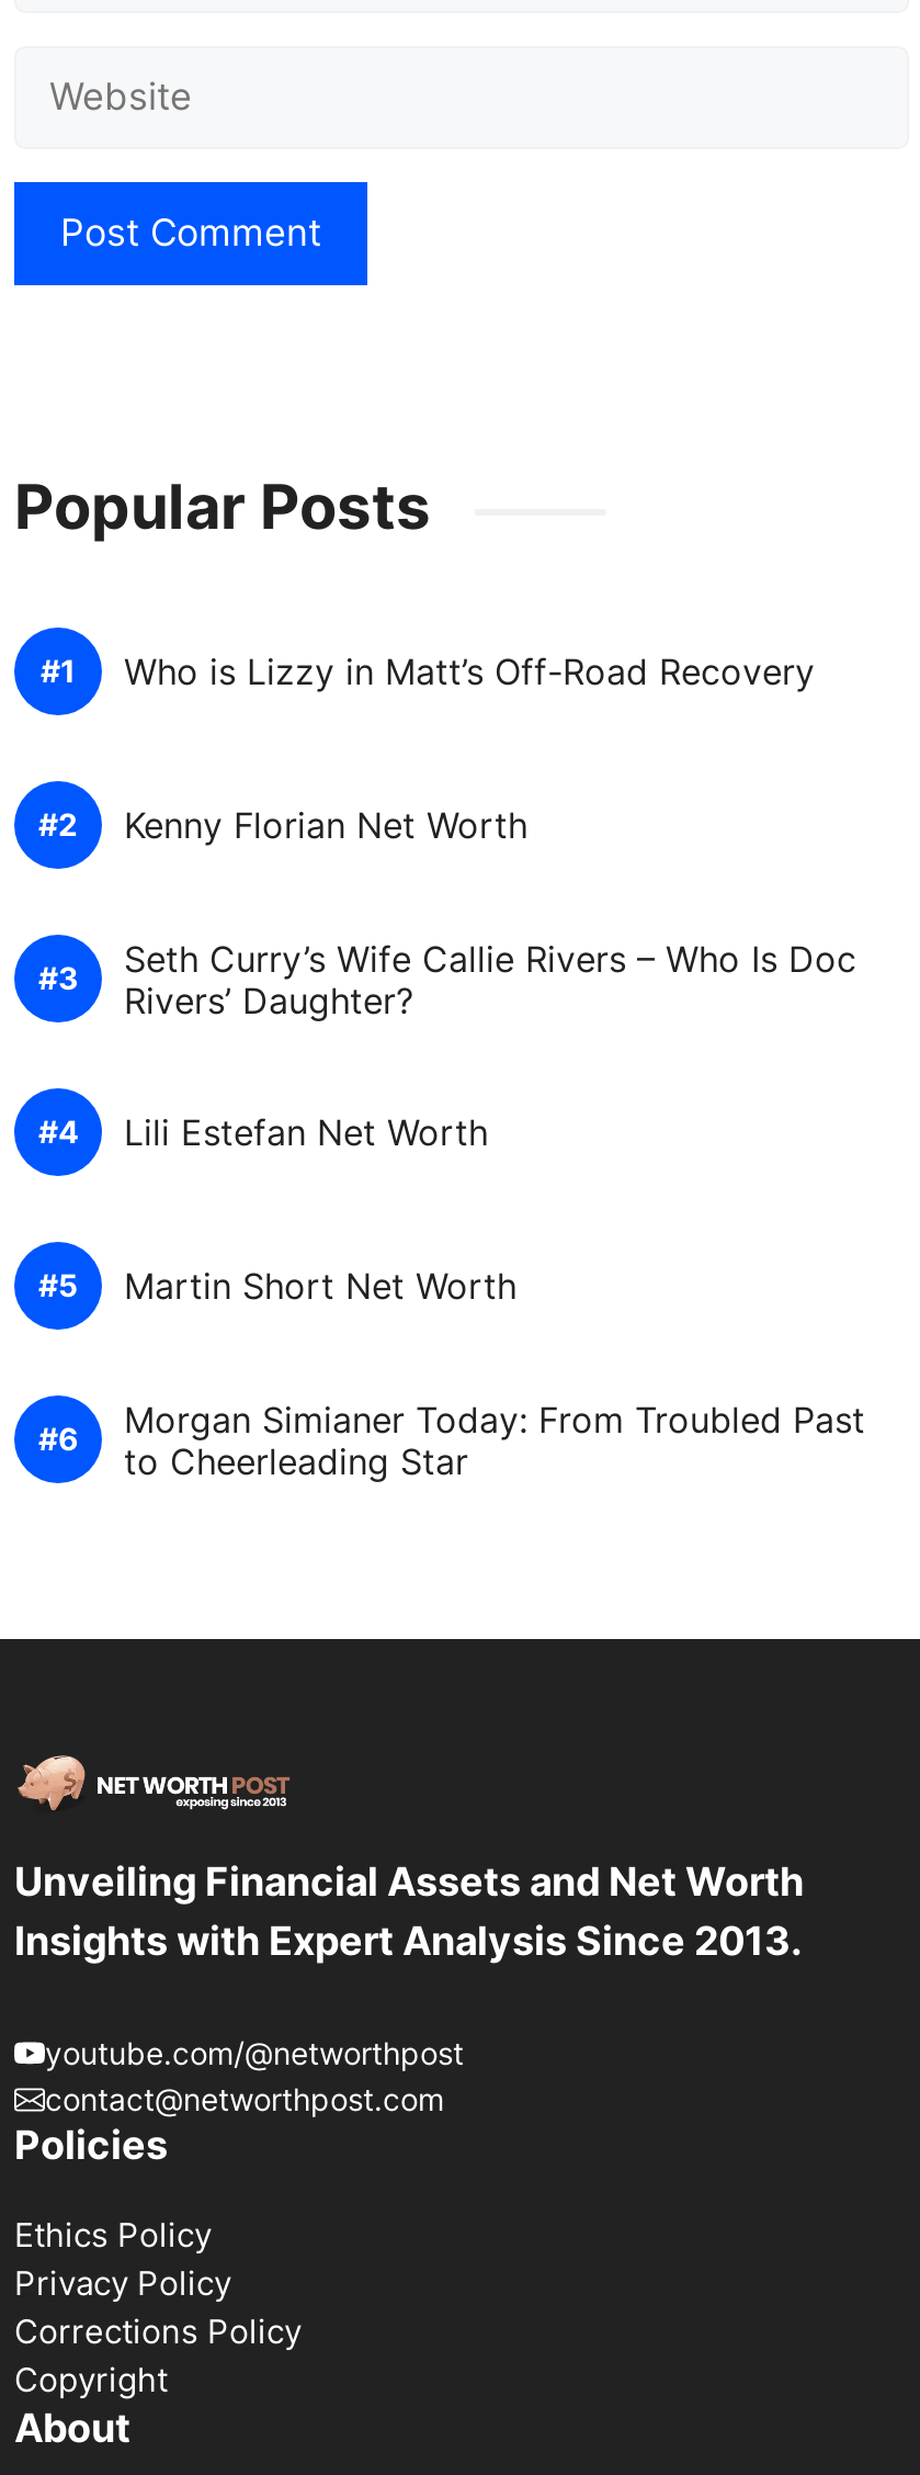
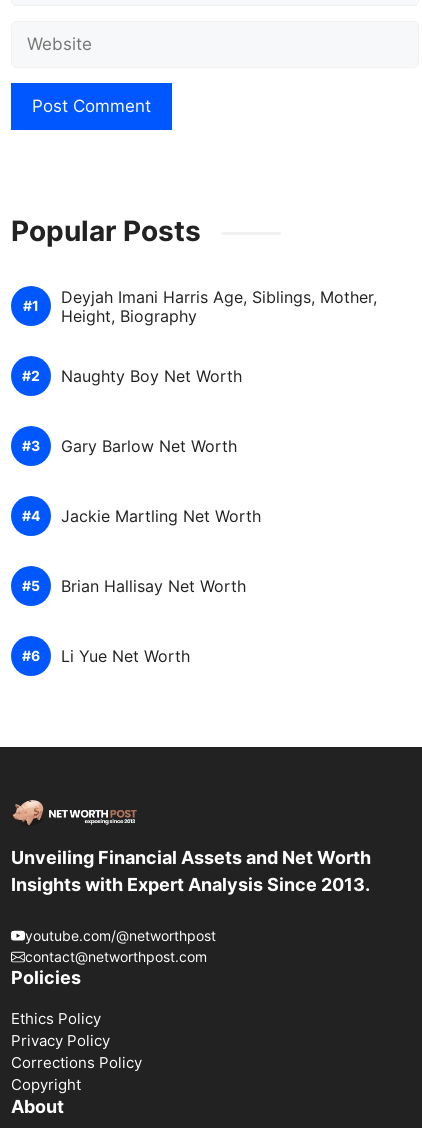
[124,649,815,693] Who is Lizzy in Matt’s Off-Road Recovery -> [61,286,377,325] Deyjah Imani Harris Age, Siblings, Mother, | Height, Biography
[124,803,527,847] Kenny Florian Net Worth -> [61,366,242,386] Naughty Boy Net Worth
[124,936,856,1021] Seth Curry’s Wife Callie Rivers – Who Is Doc | Rivers’ Daughter? -> [61,436,237,456] Gary Barlow Net Worth
[124,1110,488,1154] Lili Estefan Net Worth -> [61,506,261,526] Jackie Martling Net Worth
[124,1264,516,1308] Martin Short Net Worth -> [61,576,246,596] Brian Hallisay Net Worth
[124,1397,865,1482] Morgan Simianer Today: From Troubled Past | to Cheerleading Star -> [61,646,190,666] Li Yue Net Worth

